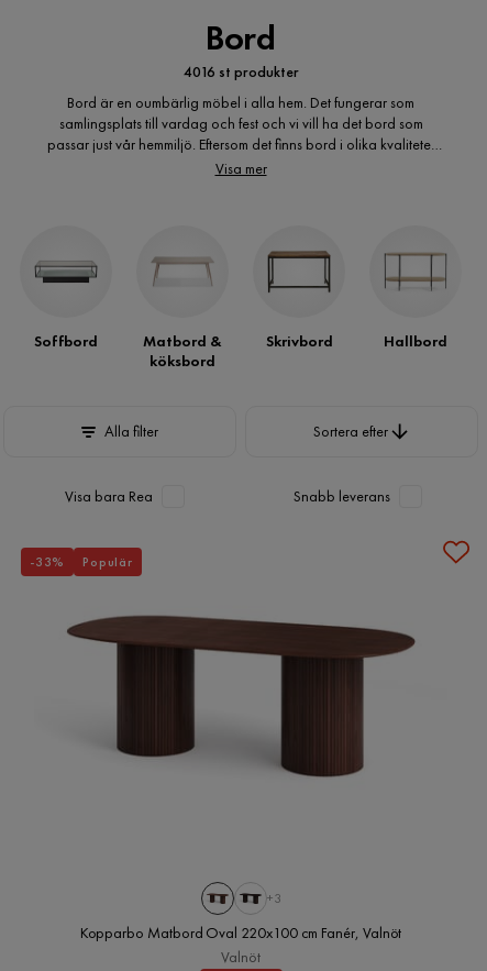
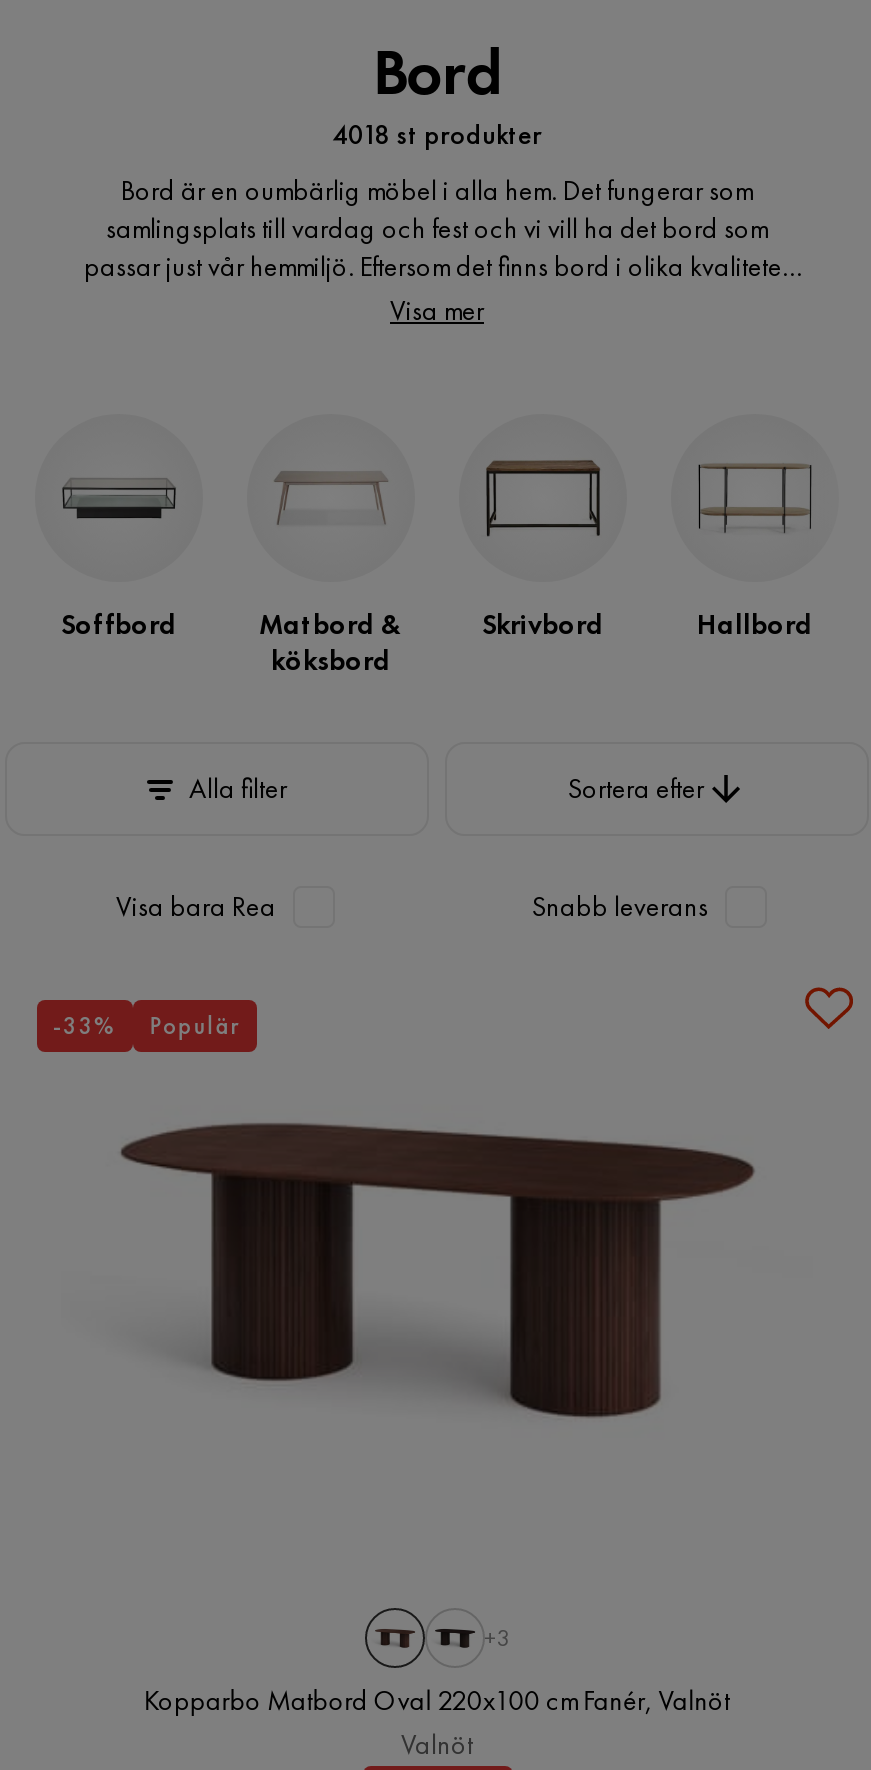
[183,62,298,81] 4016 st produkter -> [332,116,542,152] 4018 st produkter

